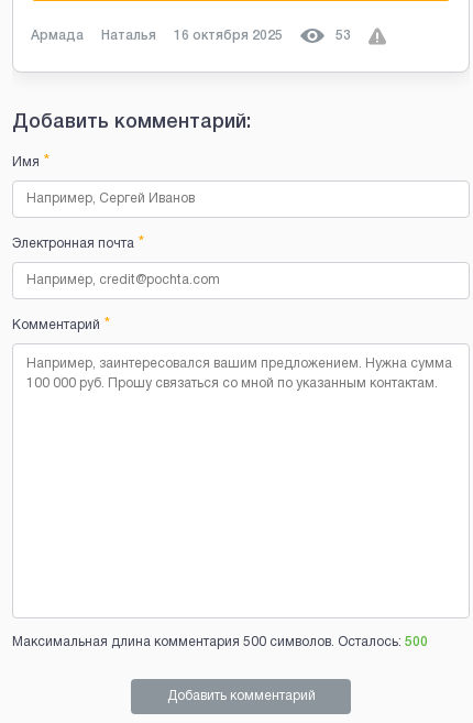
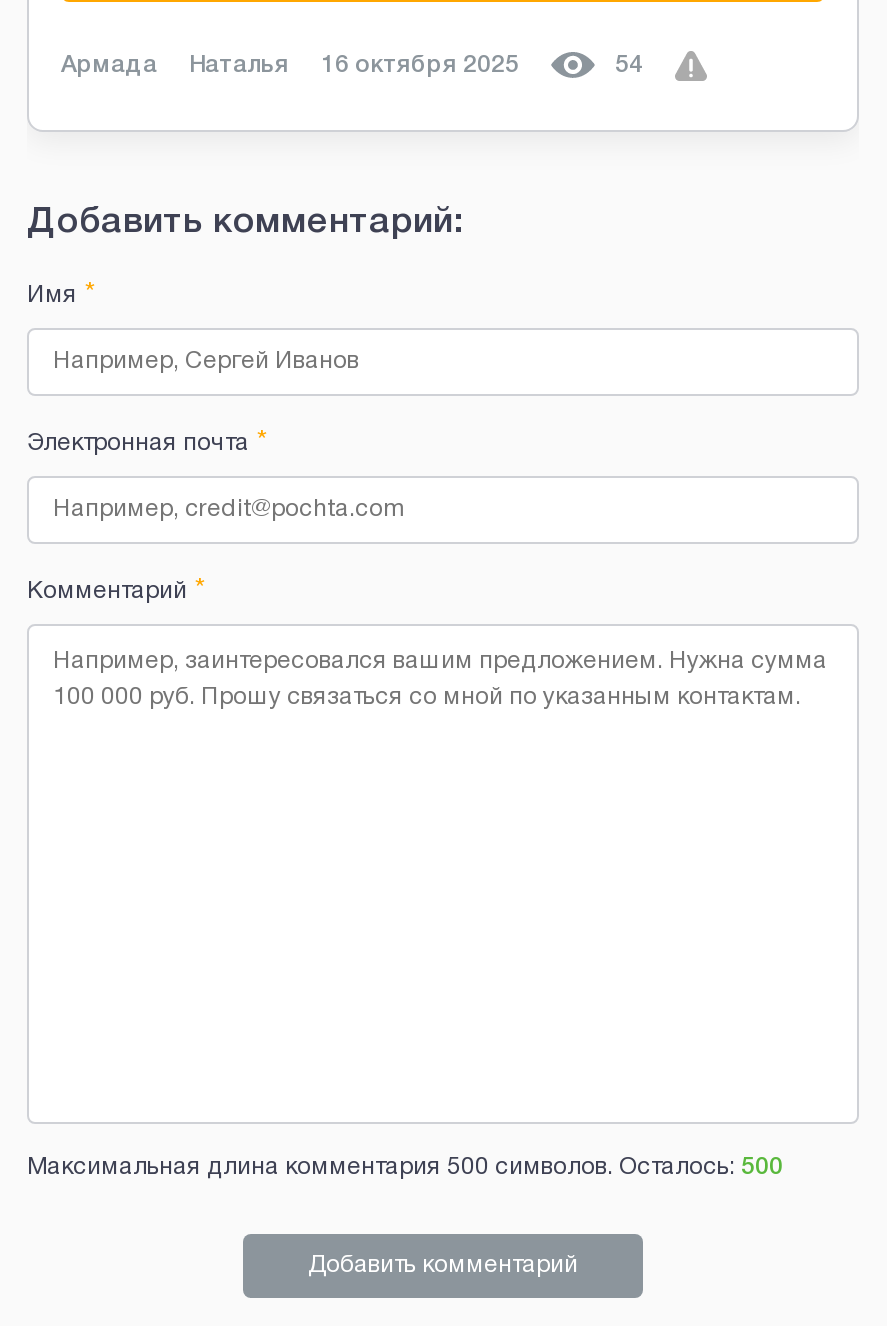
[335,30,351,42] 53 -> [615,54,643,76] 54

